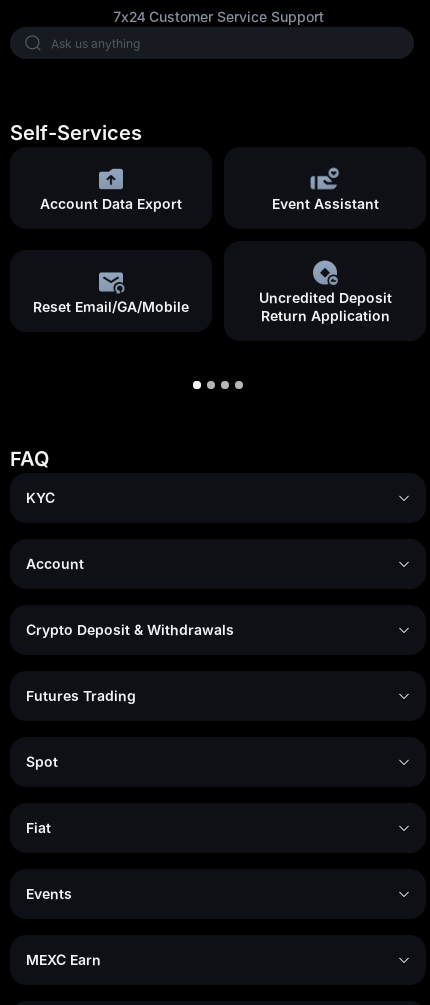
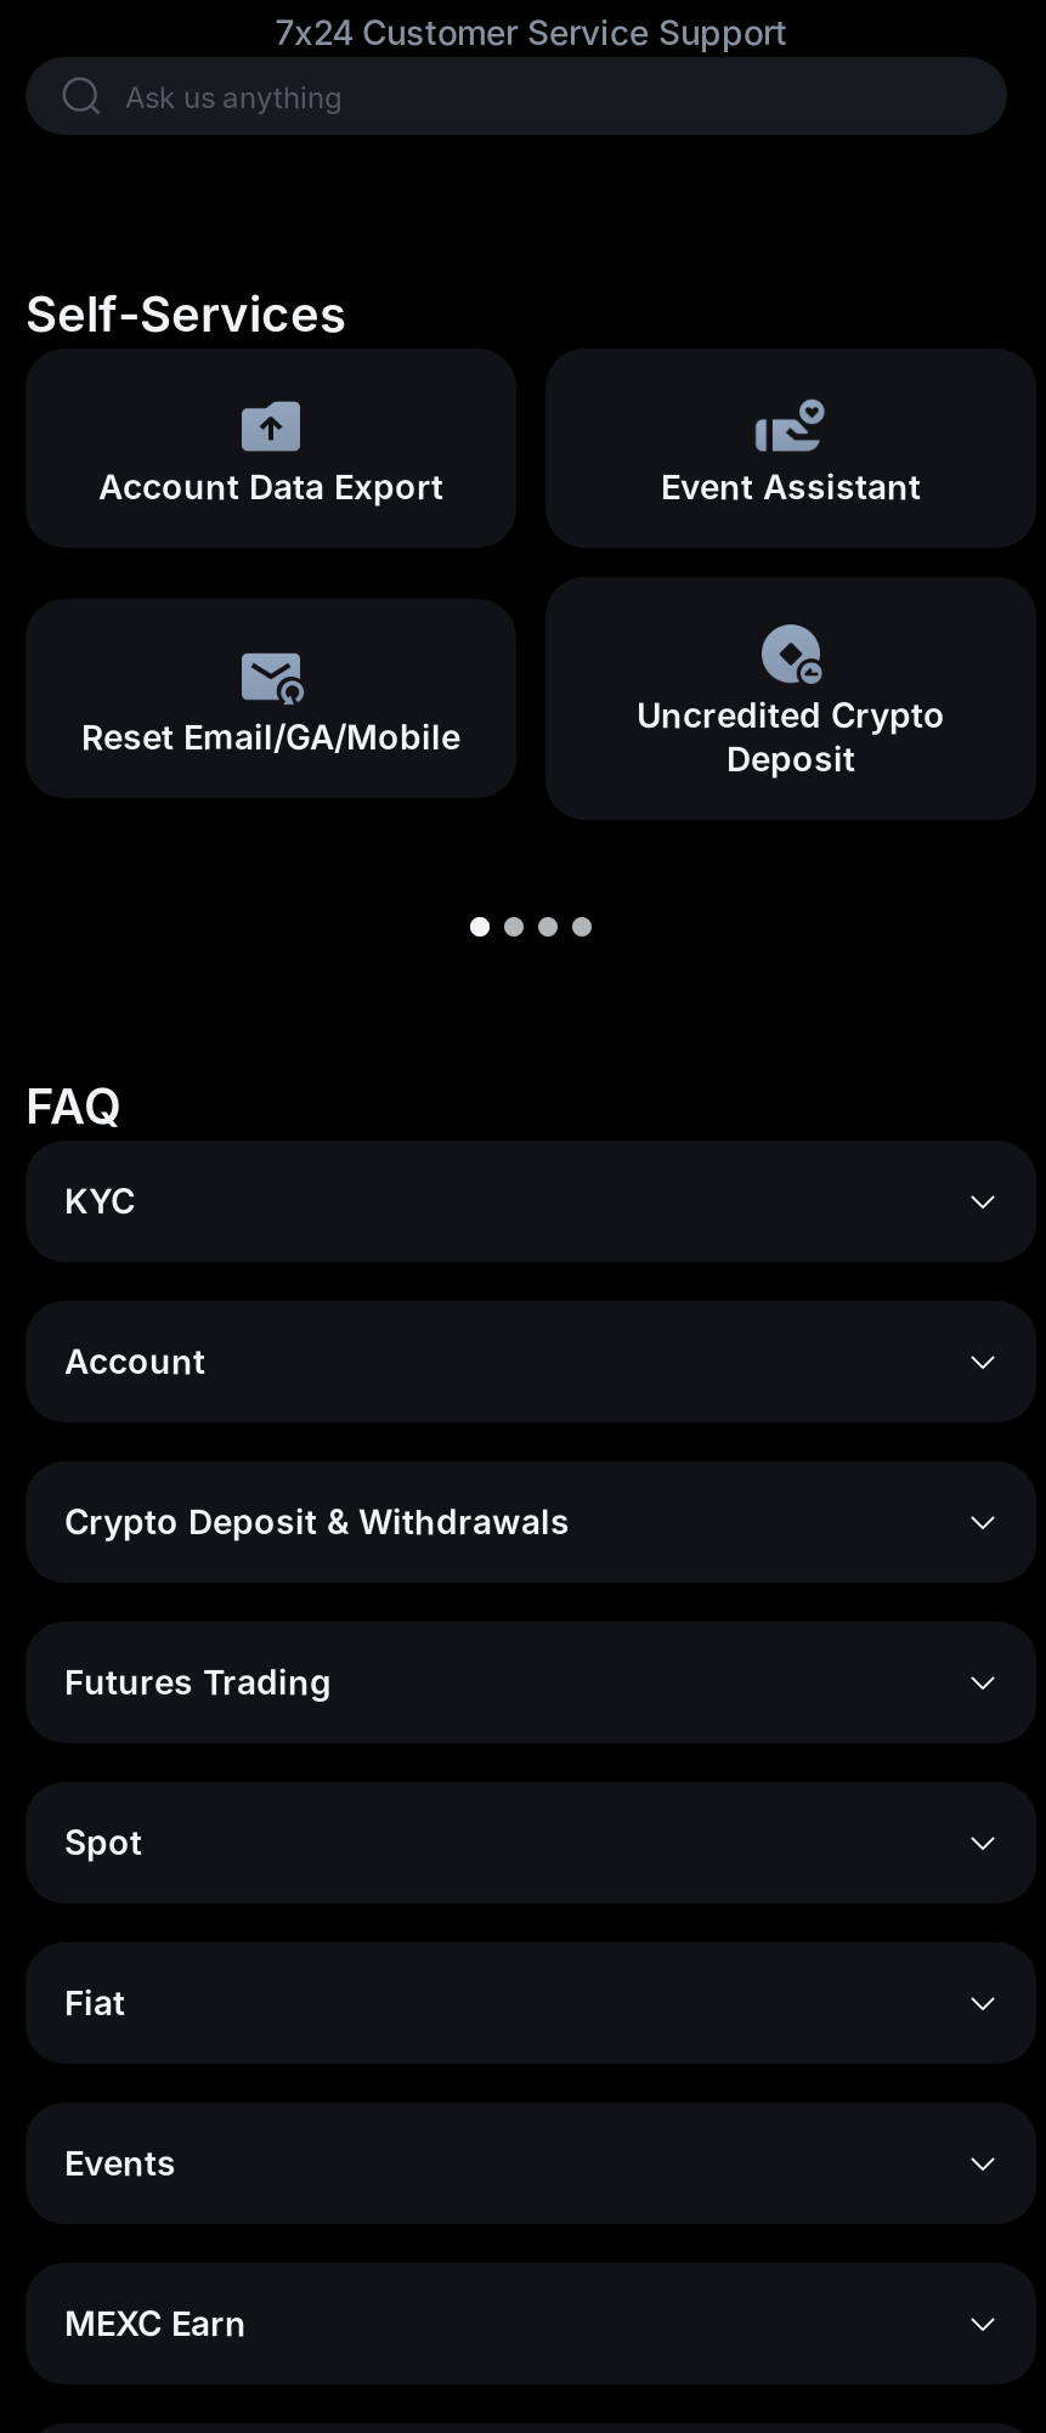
[258,289,391,324] Uncredited Deposit | Return Application -> [637,694,945,779] Uncredited Crypto | Deposit

